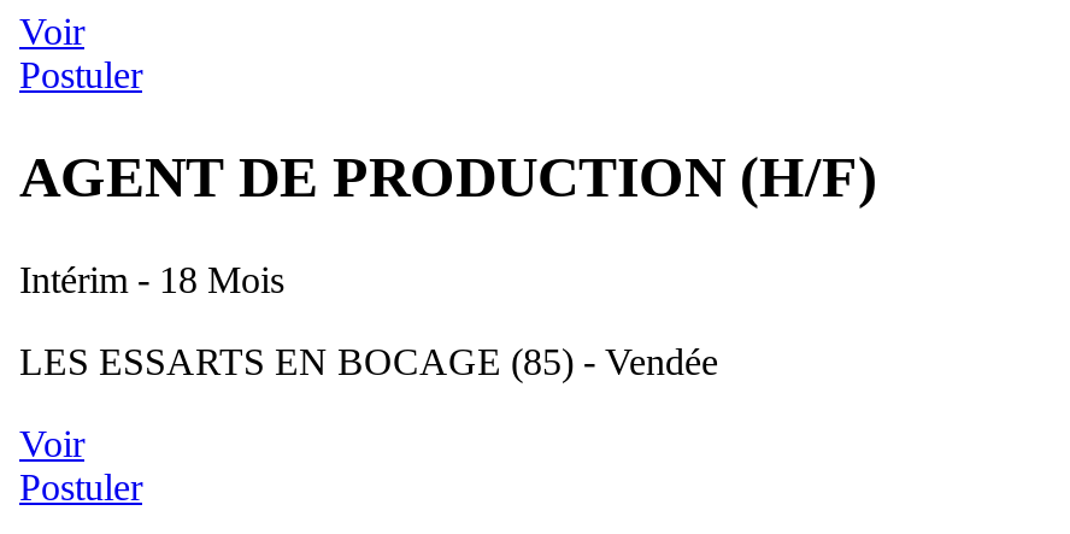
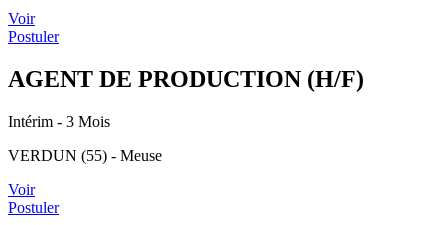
[19,259,284,300] Intérim - 18 Mois -> [8,113,110,130] Intérim - 3 Mois
[19,341,718,382] LES ESSARTS EN BOCAGE (85) - Vendée -> [8,147,162,164] VERDUN (55) - Meuse

